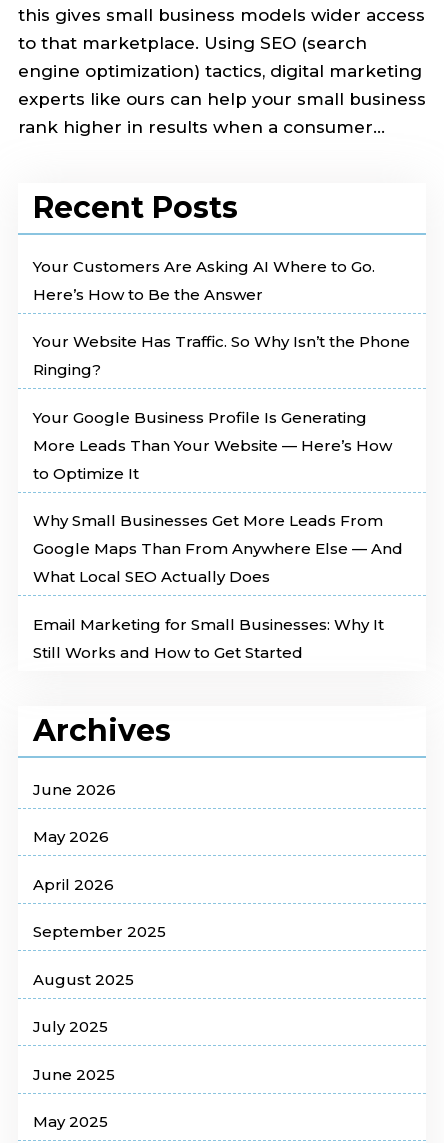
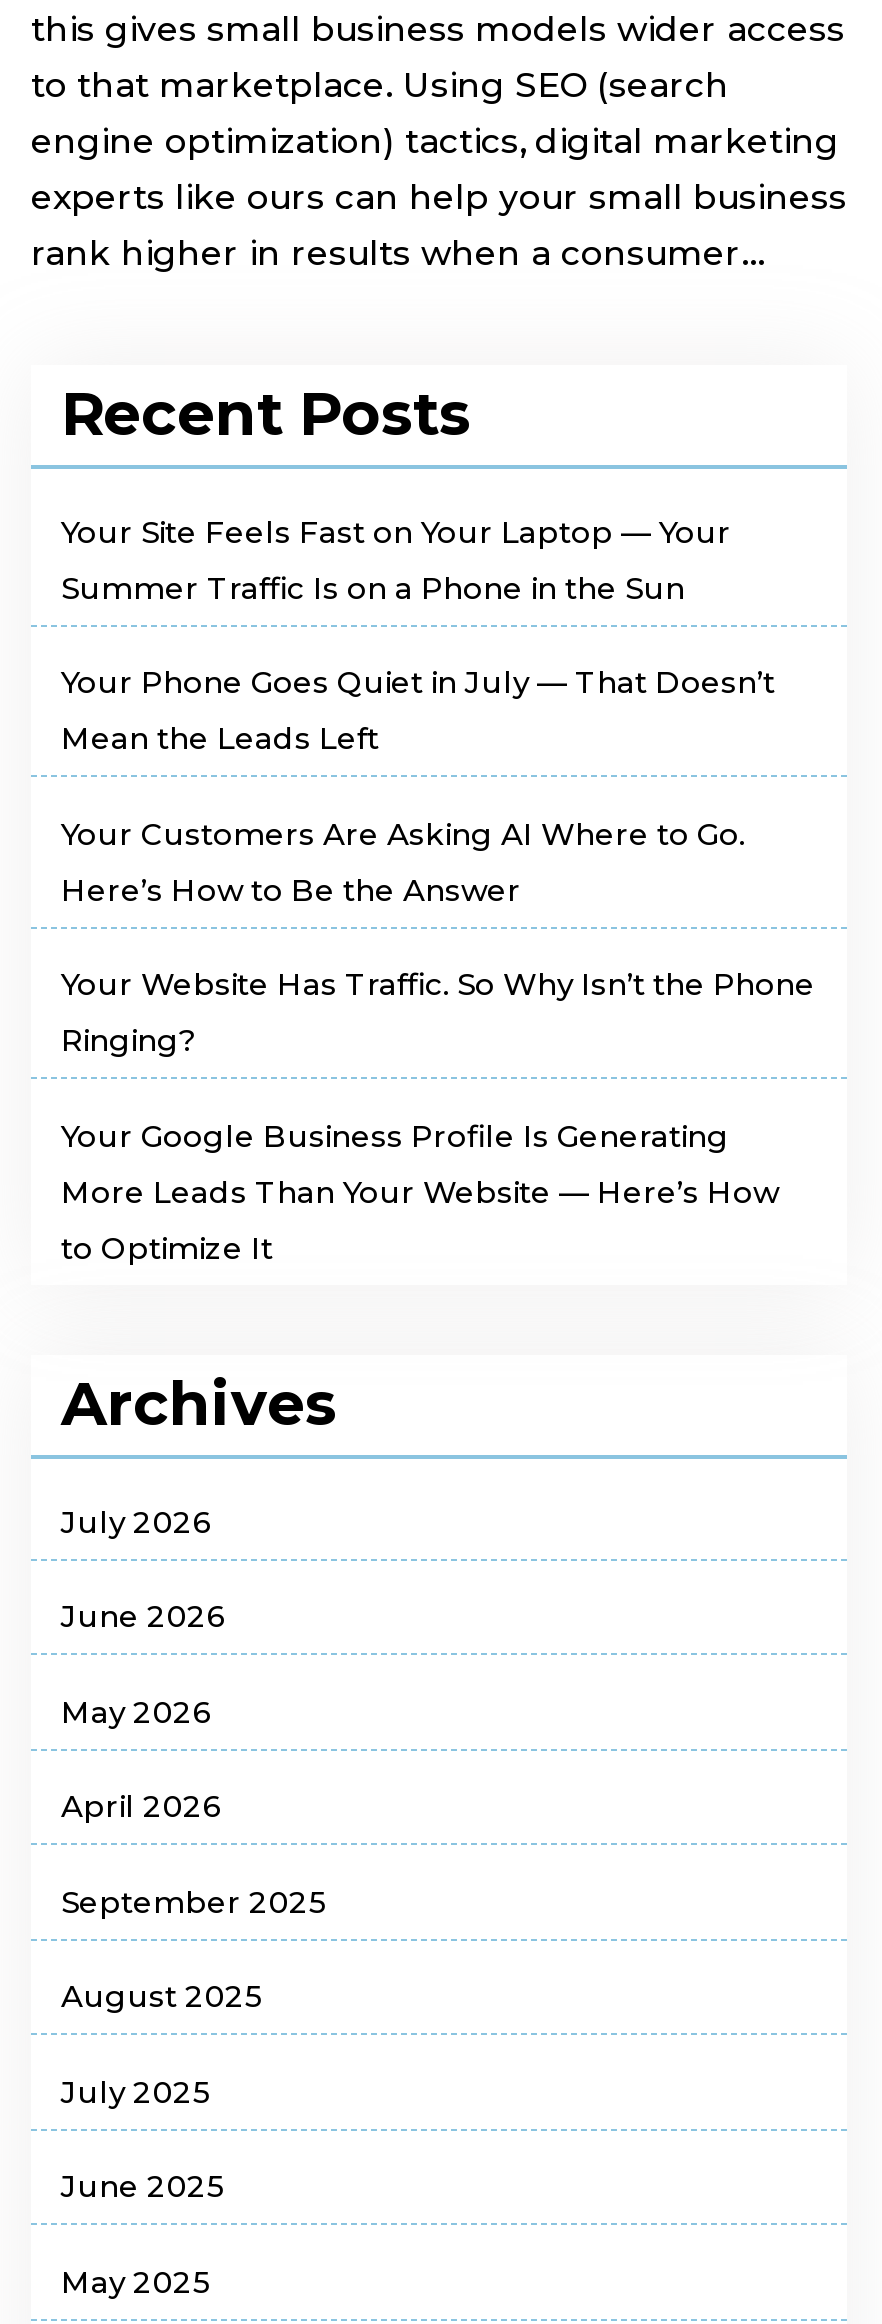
none -> [61,513,775,758] Your Site Feels Fast on Your Laptop — Your | Summer Traffic Is on a Phone in the Sun | Your Phone Goes Quiet in July — That Doesn’t | Mean the Leads Left
moved [33,257,410,483] -> [61,815,815,1267]: Your Customers Are Asking AI Where to Go. | Here’s How to Be the Answer | Your Website Has Traffic. So Why Isn’t the Phone | Ringing? | Your Google Business Profile Is Generating | More Leads Than Your Website — Here’s How | to Optimize It
[33,511,403,662] Why Small Businesses Get More Leads From | Google Maps Than From Anywhere Else — And | What Local SEO Actually Does | Email Marketing for Small Businesses: Why It | Still Works and How to Get Started -> none
moved [33,712,171,749] -> [61,1367,337,1441]: Archives
none -> [61,1503,213,1541] July 2026

